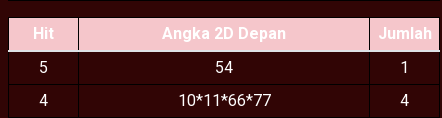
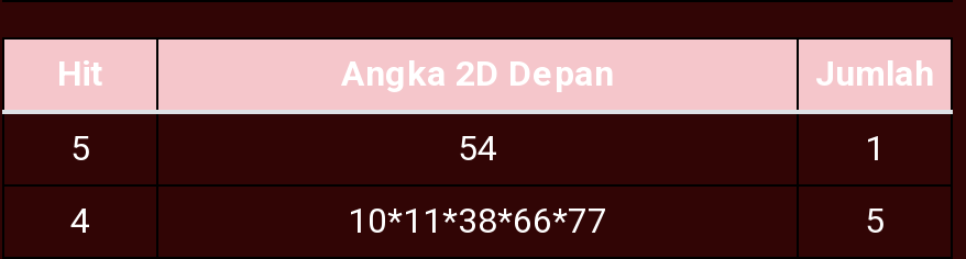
[177,91,270,110] 10*11*66*77 -> [348,200,607,241] 10*11*38*66*77
[400,91,409,110] 4 -> [865,200,885,241] 5

